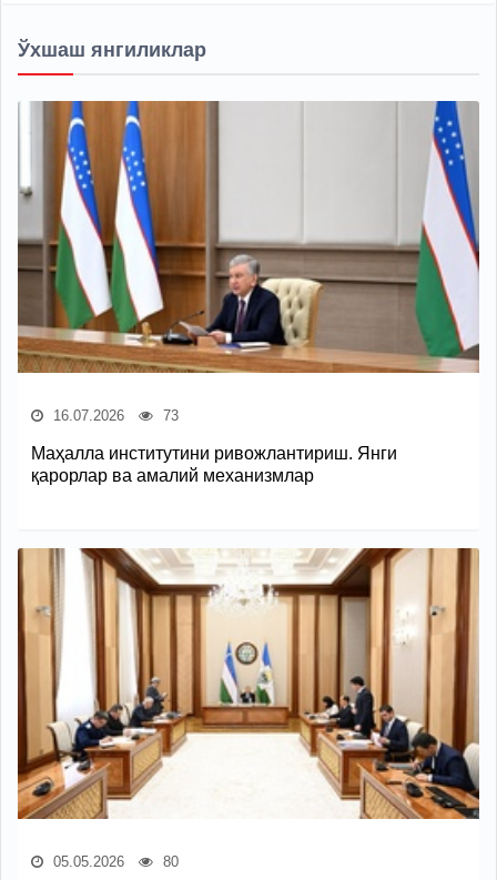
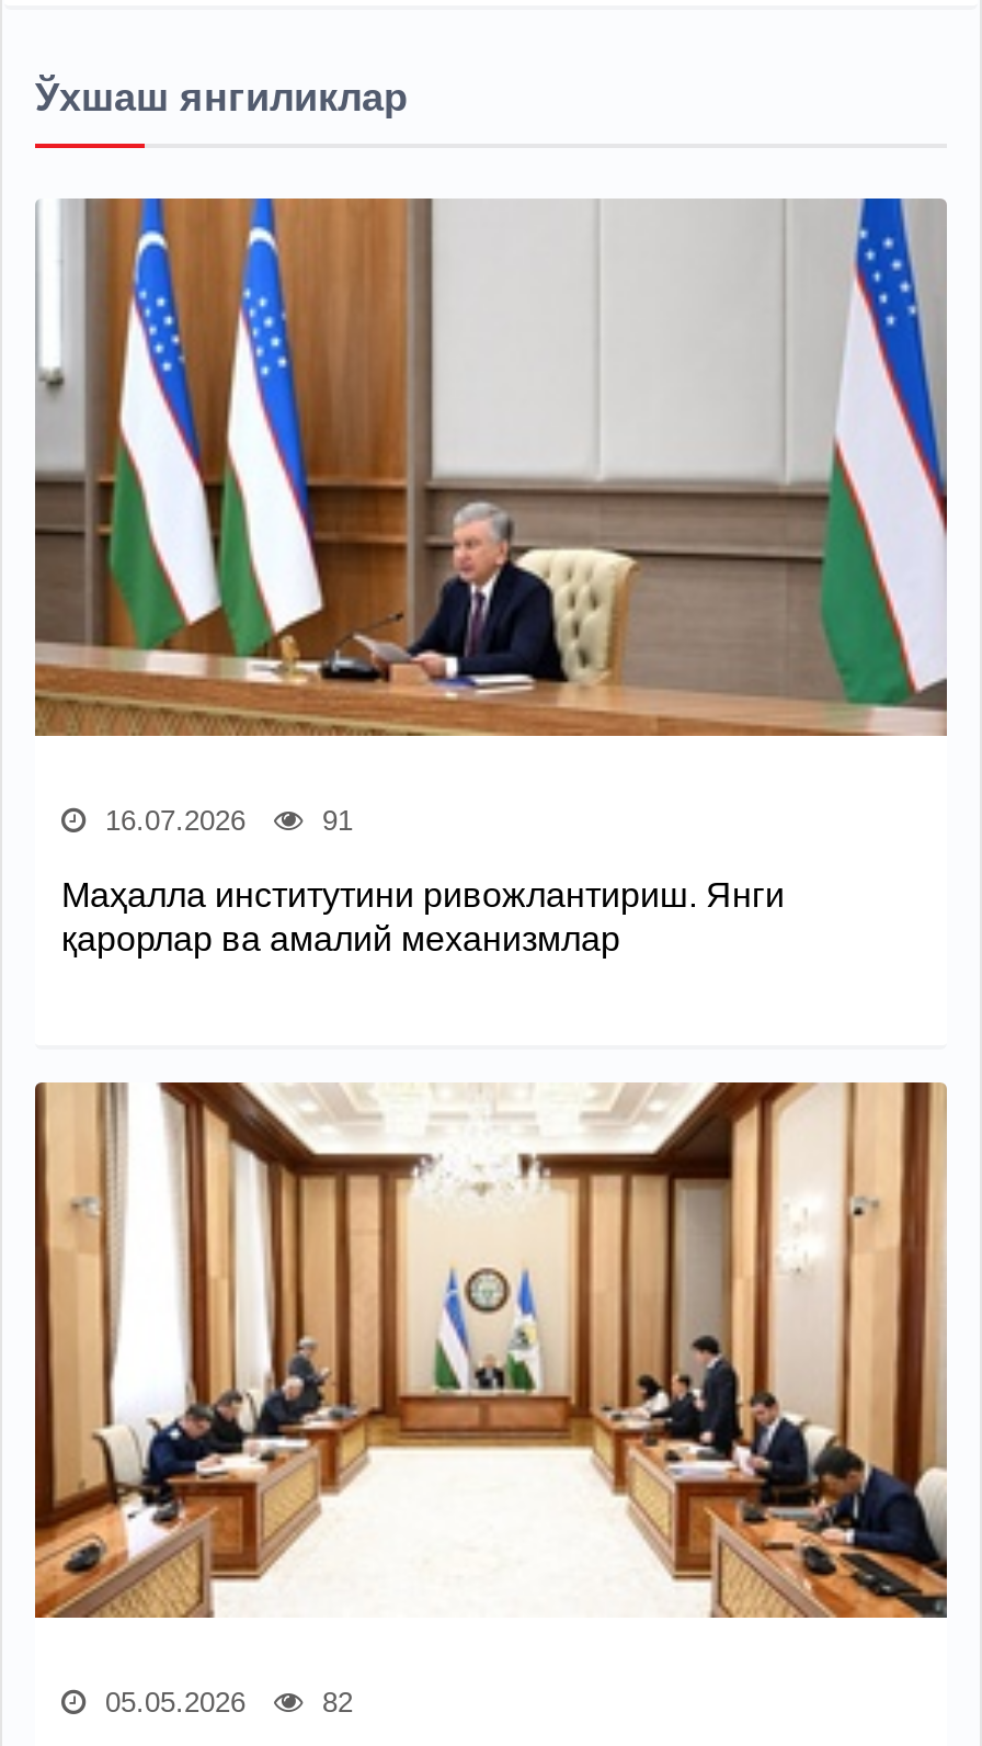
[159,407,179,424] 73 -> [313,803,353,836] 91
[159,854,179,870] 80 -> [313,1687,353,1719] 82

